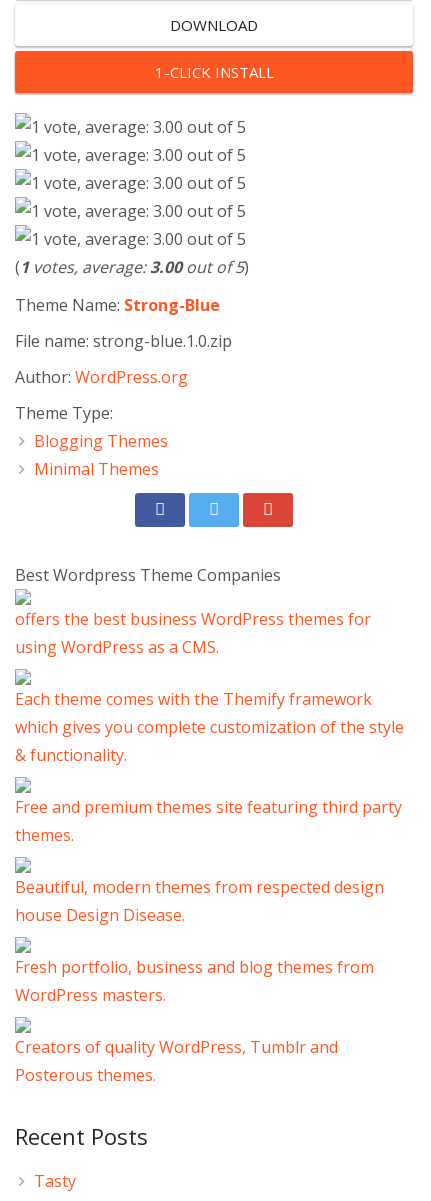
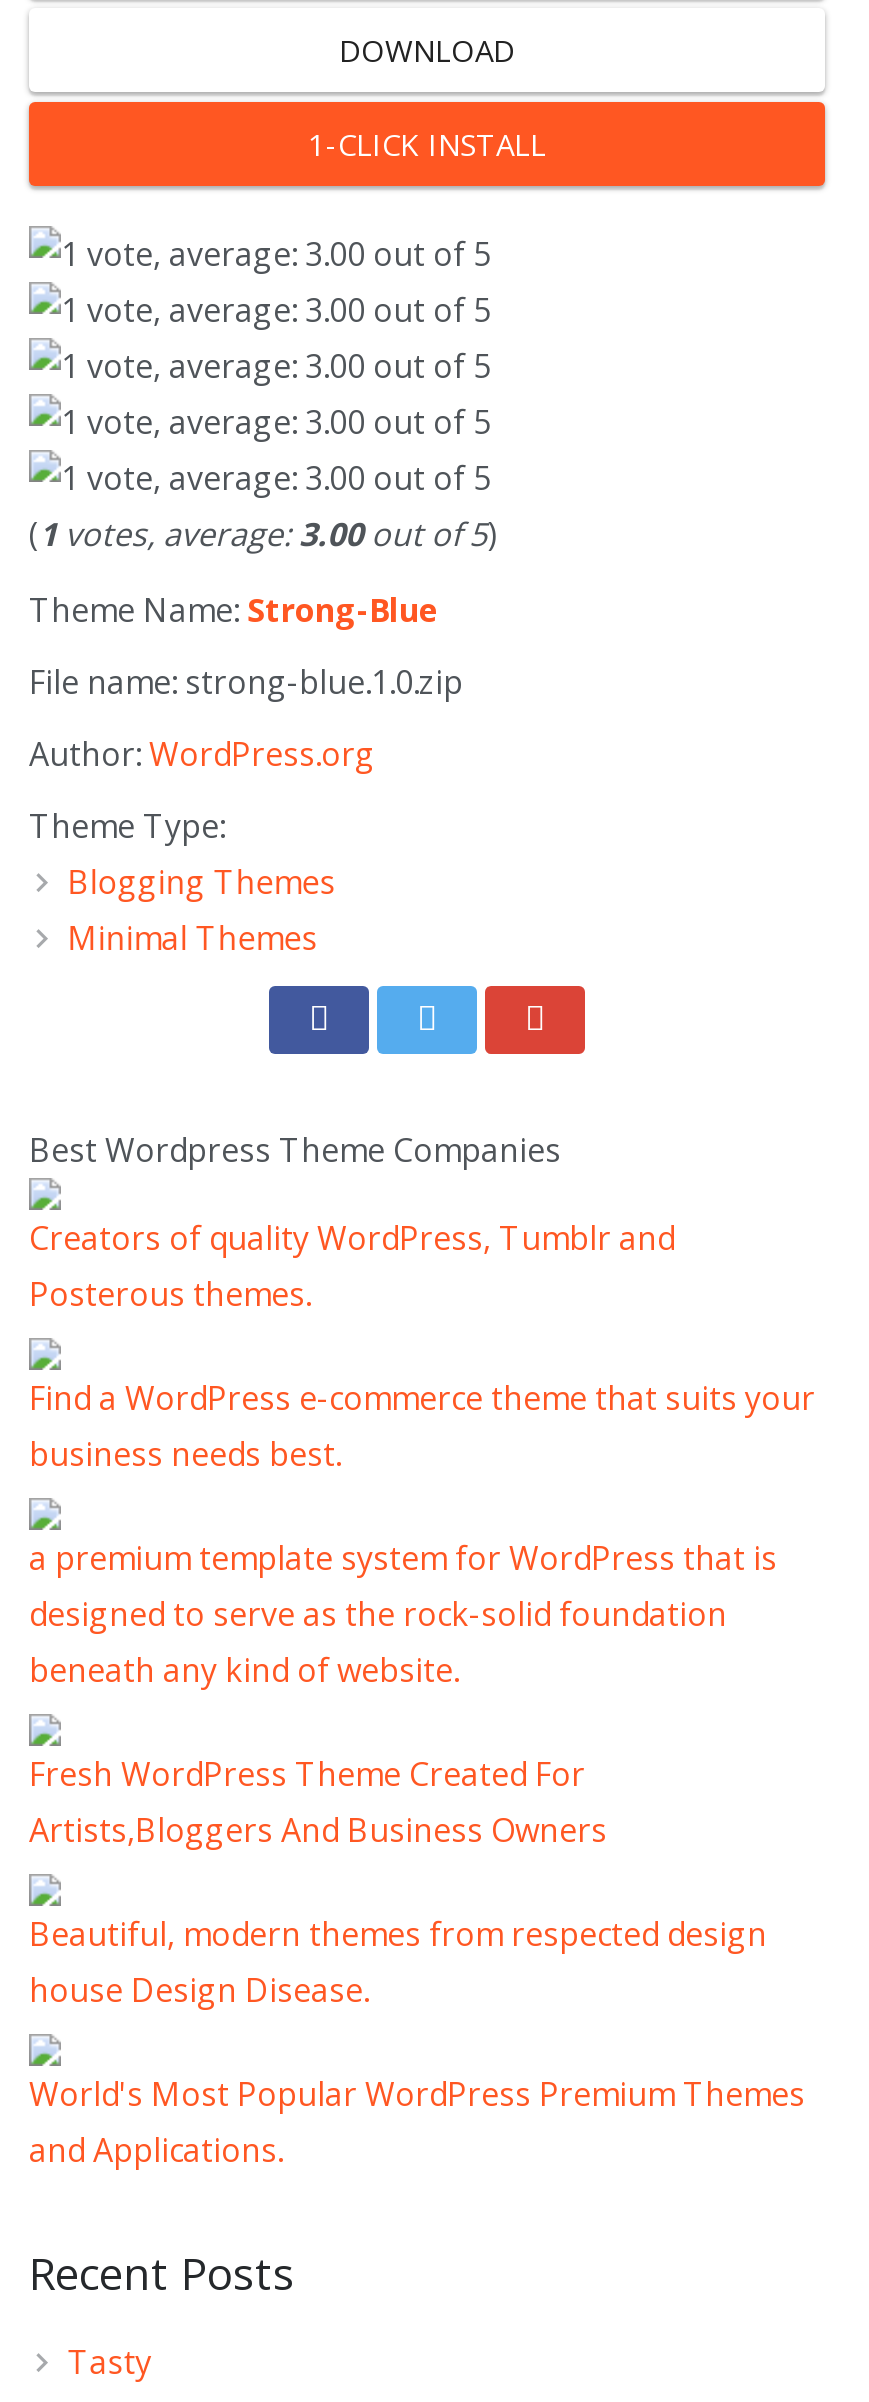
[15,607,404,845] offers the best business WordPress themes for | using WordPress as a CMS. | Each theme comes with the Themify framework | which gives you complete customization of the style | & functionality. | Free and premium themes site featuring third party | themes. -> [29,1375,815,1851] Find a WordPress e-commerce theme that suits your | business needs best. | a premium template system for WordPress that is | designed to serve as the rock-solid foundation | beneath any kind of website. | Fresh WordPress Theme Created For | Artists,Bloggers And Business Owners
moved [15,875,384,925] -> [29,1911,767,2011]: Beautiful, modern themes from respected design | house Design Disease.
[15,955,374,1005] Fresh portfolio, business and blog themes from | WordPress masters. -> [29,2071,805,2171] World's Most Popular WordPress Premium Themes | and Applications.
moved [15,1035,338,1085] -> [29,1215,675,1315]: Creators of quality WordPress, Tumblr and | Posterous themes.

